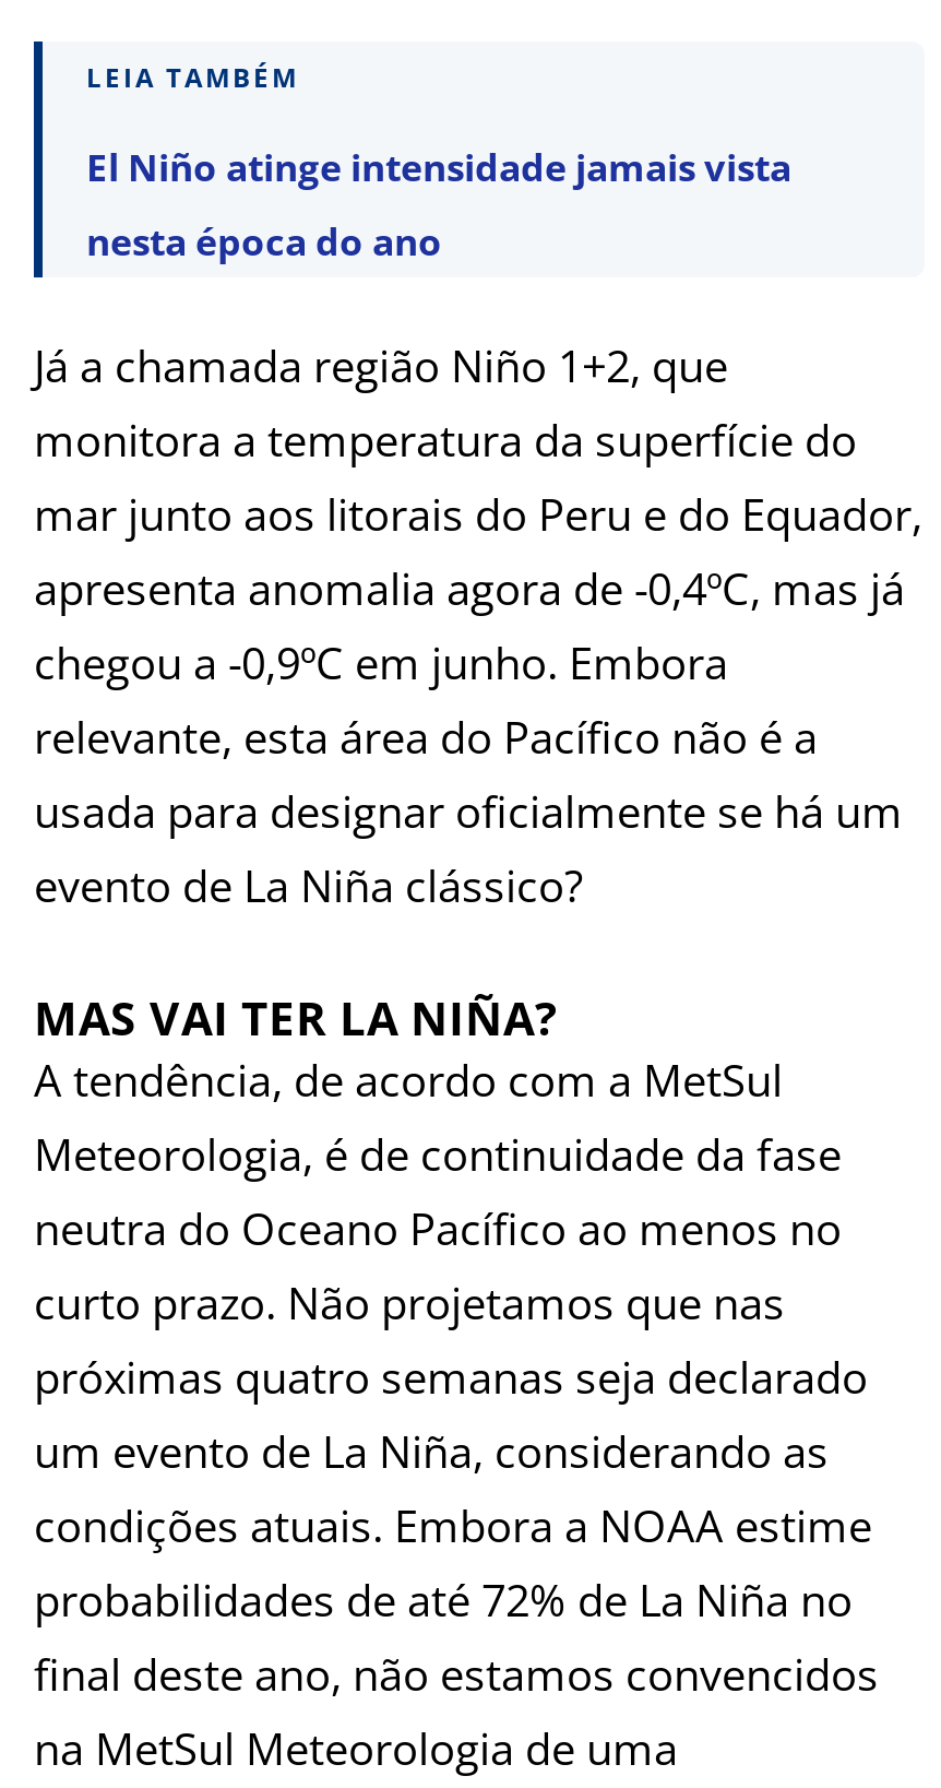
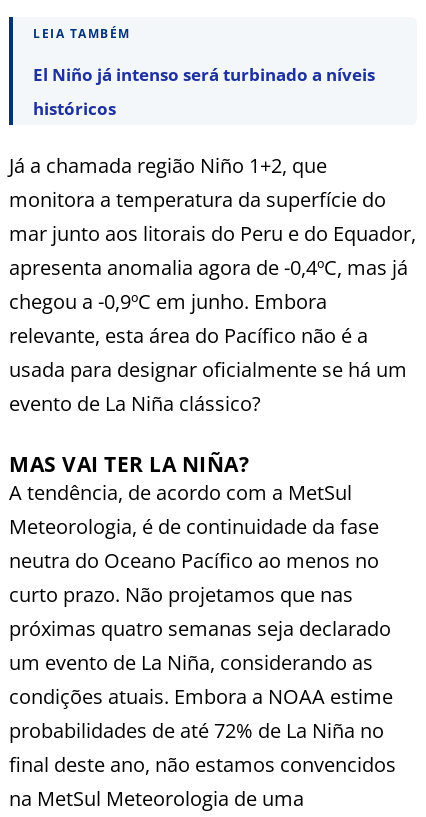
[86,143,791,193] El Niño atinge intensidade jamais vista -> [33,63,375,86] El Niño já intenso será turbinado a níveis
[86,217,442,267] nesta época do ano -> [33,97,116,120] históricos

